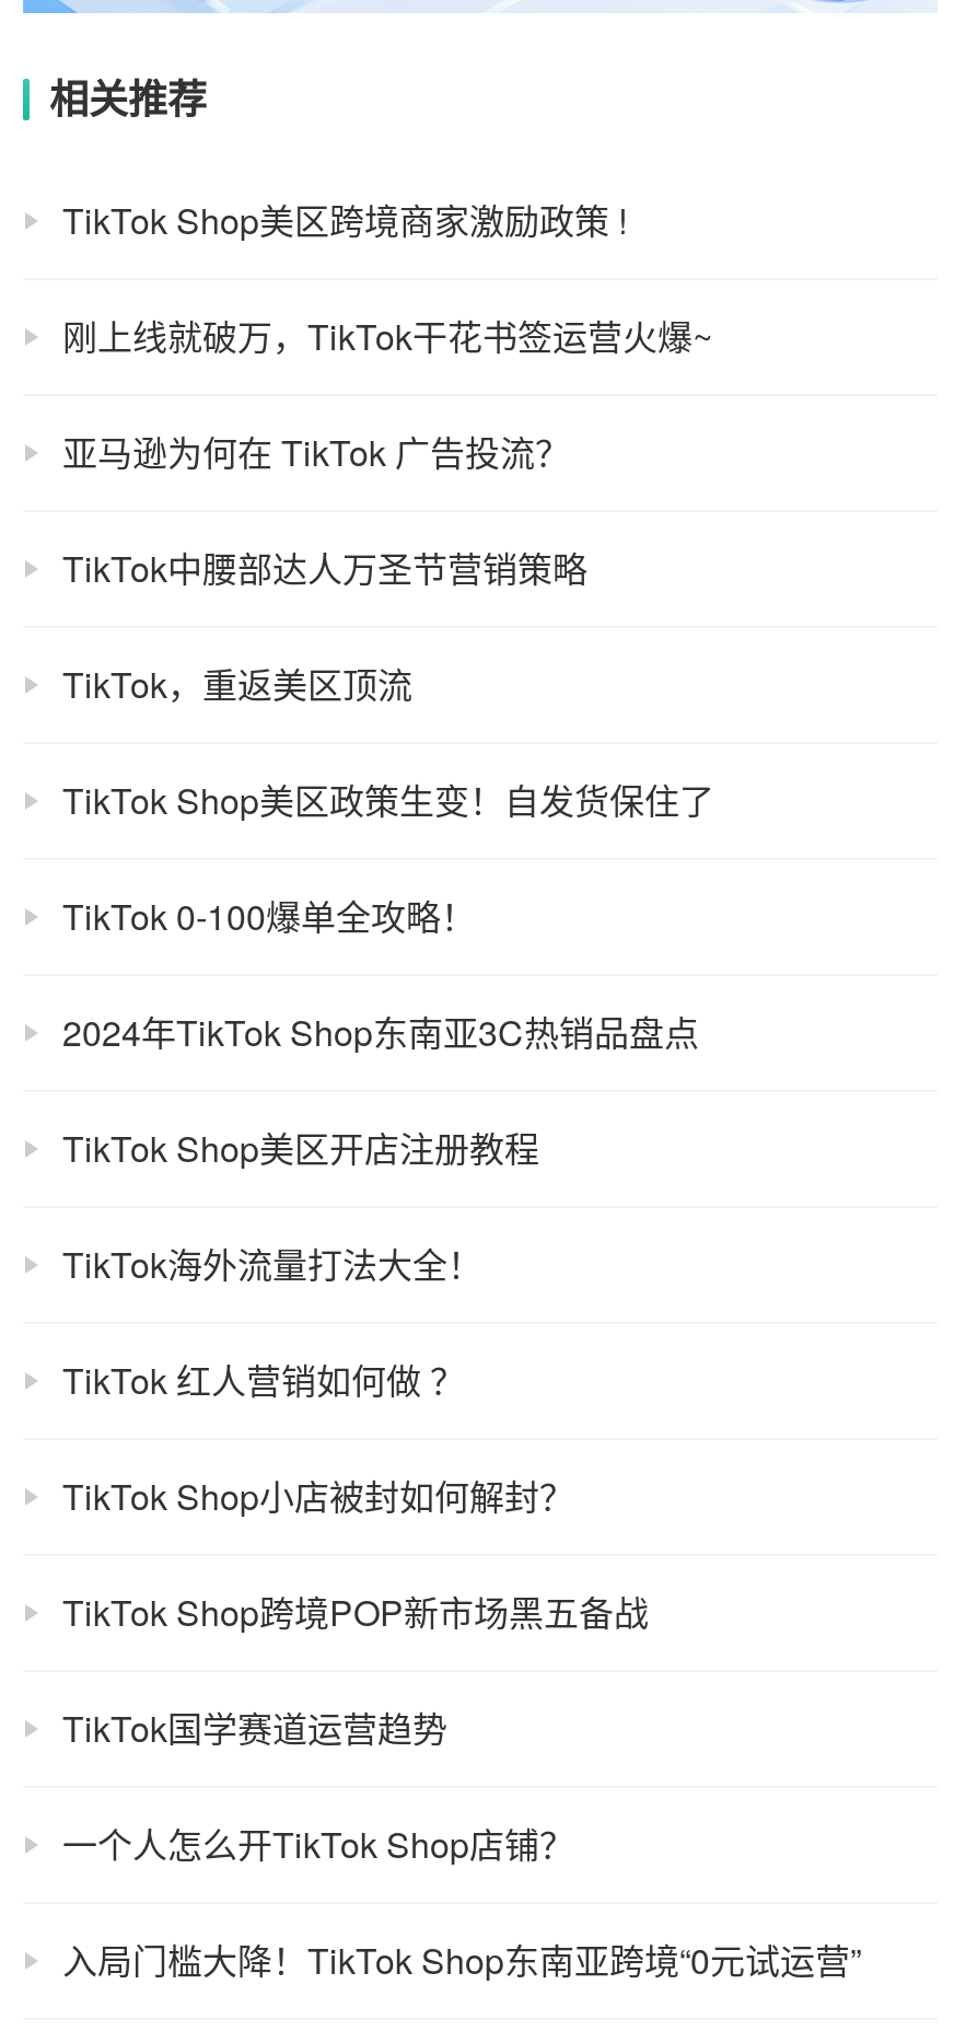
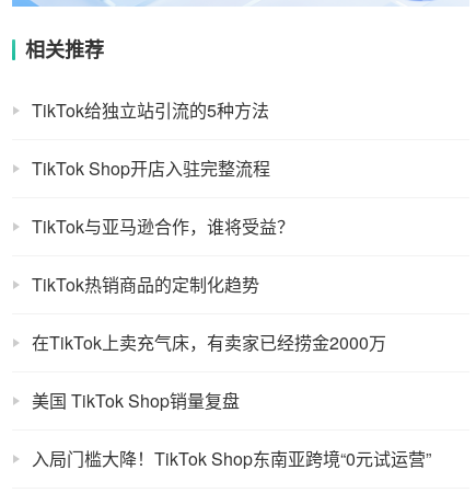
[62,196,714,1870] TikTok Shop美区跨境商家激励政策 ! | 刚上线就破万，TikTok干花书签运营火爆~ | 亚马逊为何在 TikTok 广告投流？ | TikTok中腰部达人万圣节营销策略 | TikTok，重返美区顶流 | TikTok Shop美区政策生变！自发货保住了 | TikTok 0-100爆单全攻略！ | 2024年TikTok Shop东南亚3C热销品盘点 | TikTok Shop美区开店注册教程 | TikTok海外流量打法大全！ | TikTok 红人营销如何做 ？ | TikTok Shop小店被封如何解封？ | TikTok Shop跨境POP新市场黑五备战 | TikTok国学赛道运营趋势 | 一个人怎么开TikTok Shop店铺？ -> [32,98,386,413] TikTok给独立站引流的5种方法 | TikTok Shop开店入驻完整流程 | TikTok与亚马逊合作，谁将受益？ | TikTok热销商品的定制化趋势 | 在TikTok上卖充气床，有卖家已经捞金2000万 | 美国 TikTok Shop销量复盘

